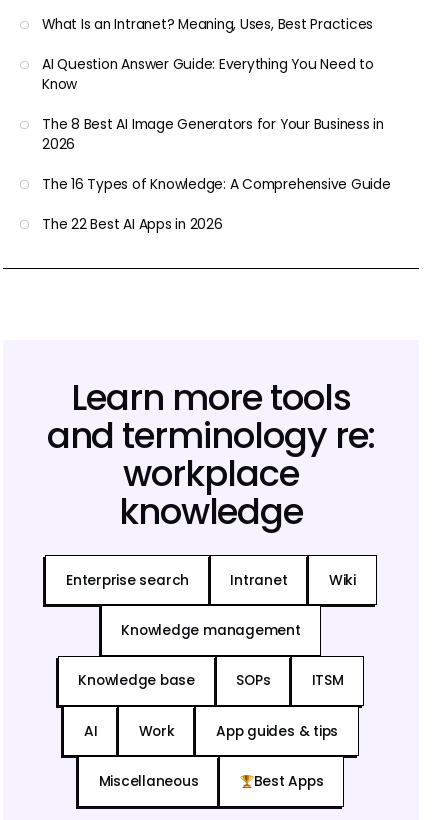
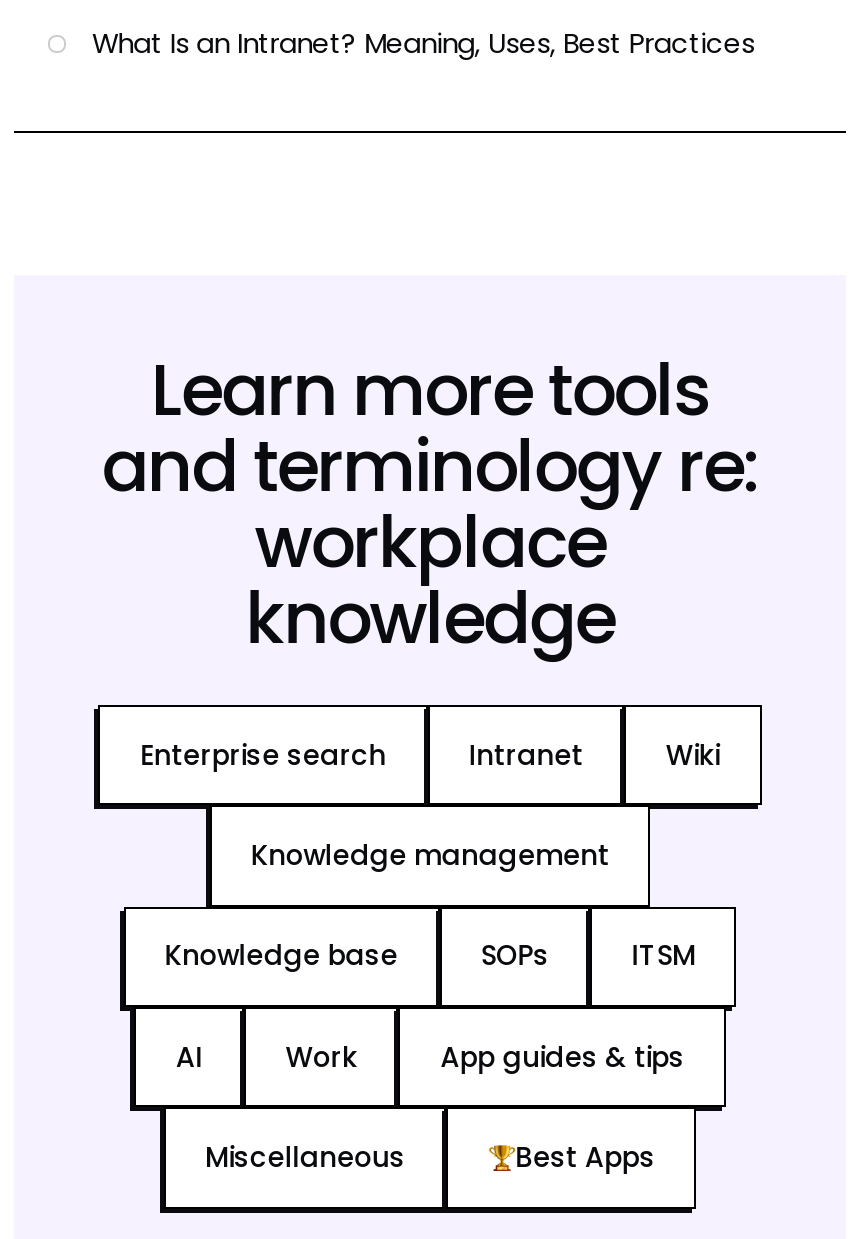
[42,55,391,234] AI Question Answer Guide: Everything You Need to | Know | The 8 Best AI Image Generators for Your Business in | 2026 | The 16 Types of Knowledge: A Comprehensive Guide | The 22 Best AI Apps in 2026 -> none

